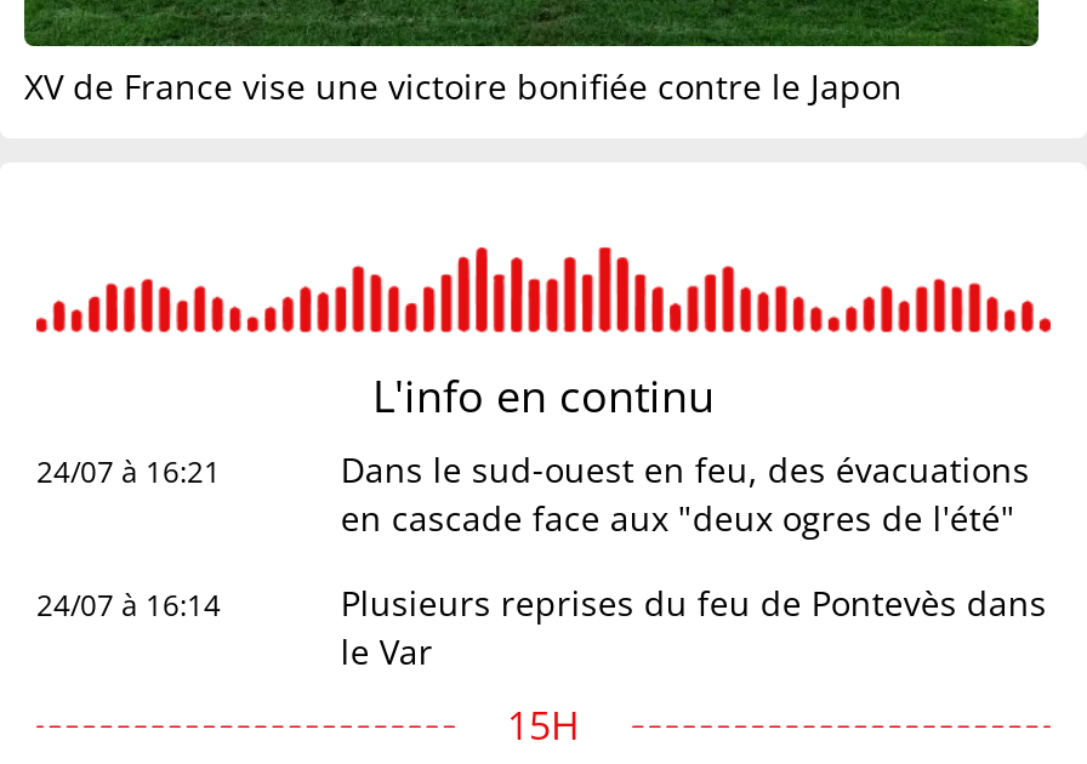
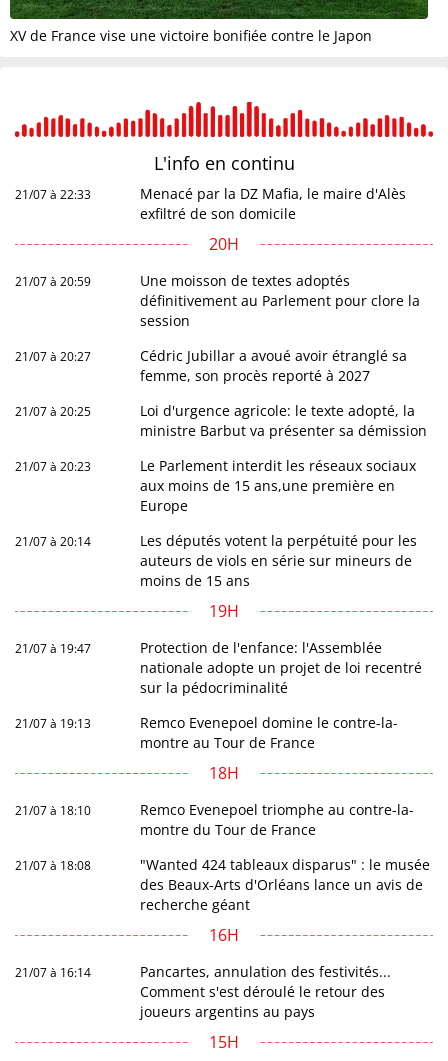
[36,446,1047,674] 24/07 à 16:21 | Dans le sud-ouest en feu, des évacuations | en cascade face aux "deux ogres de l'été" | 24/07 à 16:14 | Plusieurs reprises du feu de Pontevès dans | le Var -> [15,184,430,1021] 21/07 à 22:33 | Menacé par la DZ Mafia, le maire d'Alès | exfiltré de son domicile | 20H | 21/07 à 20:59 | Une moisson de textes adoptés | définitivement au Parlement pour clore la | session | 21/07 à 20:27 | Cédric Jubillar a avoué avoir étranglé sa | femme, son procès reporté à 2027 | 21/07 à 20:25 | Loi d'urgence agricole: le texte adopté, la | ministre Barbut va présenter sa démission | 21/07 à 20:23 | Le Parlement interdit les réseaux sociaux | aux moins de 15 ans,une première en | Europe | 21/07 à 20:14 | Les députés votent la perpétuité pour les | auteurs de viols en série sur mineurs de | moins de 15 ans | 19H | 21/07 à 19:47 | Protection de l'enfance: l'Assemblée | nationale adopte un projet de loi recentré | sur la pédocriminalité | 21/07 à 19:13 | Remco Evenepoel domine le contre-la- | montre au Tour de France | 18H | 21/07 à 18:10 | Remco Evenepoel triomphe au contre-la- | montre du Tour de France | 21/07 à 18:08 | "Wanted 424 tableaux disparus" : le musée | des Beaux-Arts d'Orléans lance un avis de | recherche géant | 16H | 21/07 à 16:14 | Pancartes, annulation des festivités... | Comment s'est déroulé le retour des | joueurs argentins au pays

